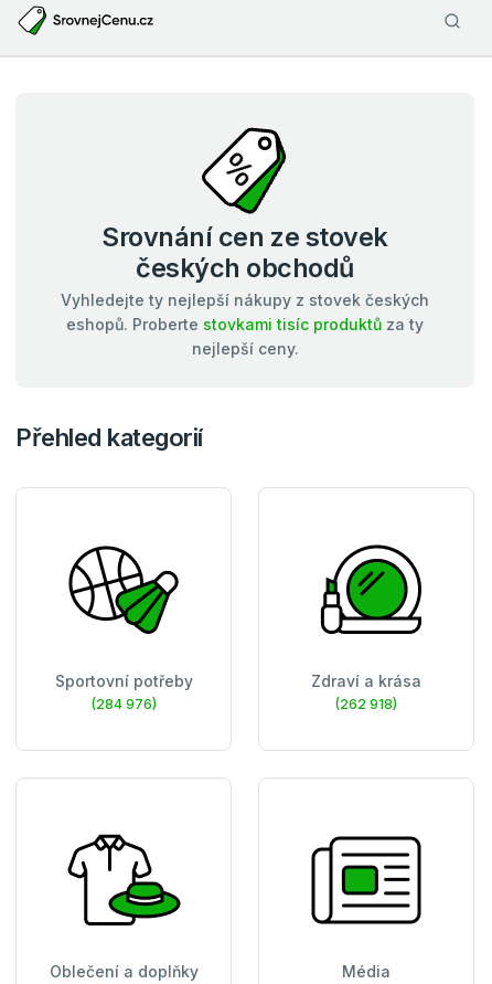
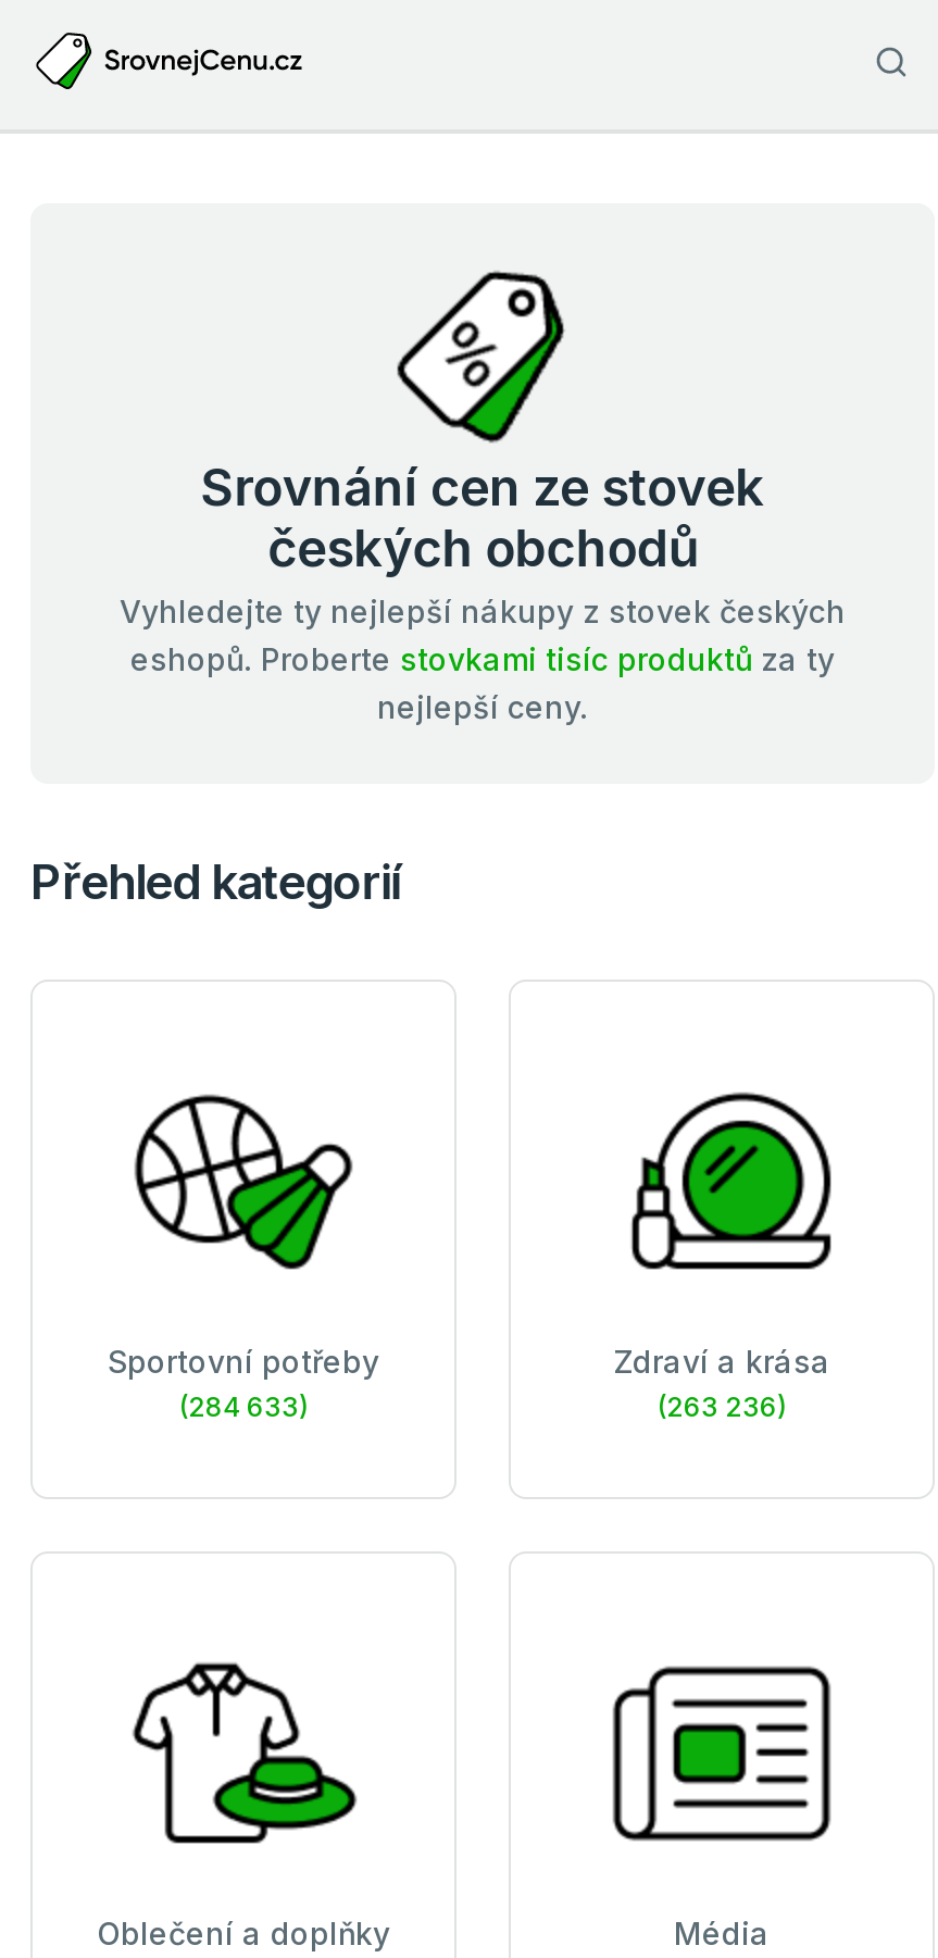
[91,696,156,712] (284 976) -> [179,1390,308,1423] (284 633)
[335,696,397,712] (262 918) -> [658,1390,786,1423] (263 236)

